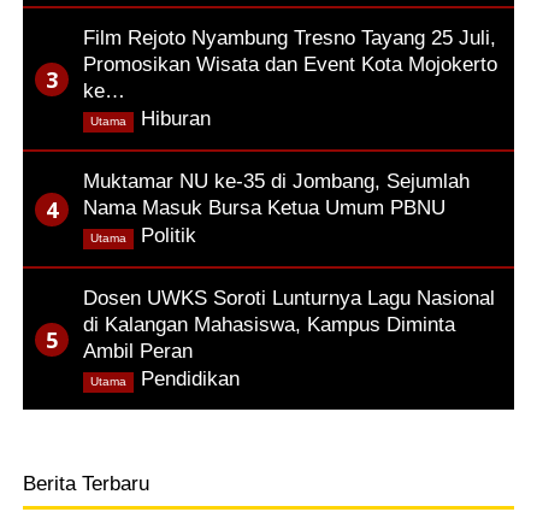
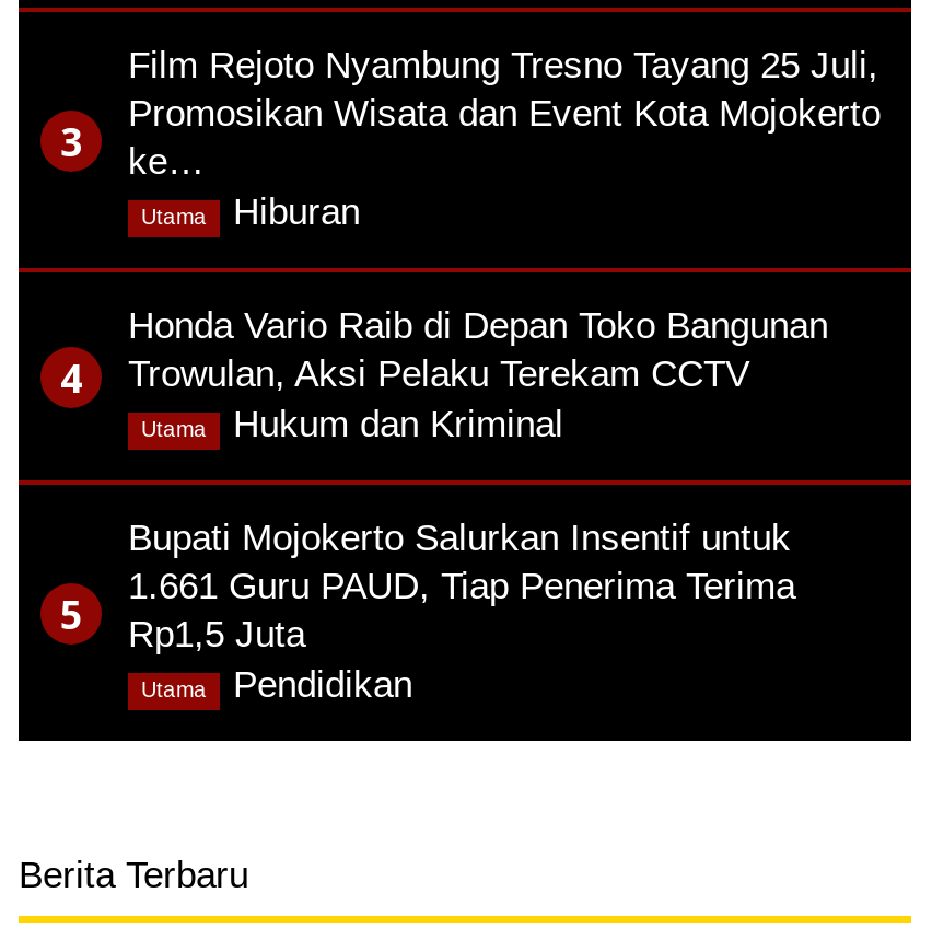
[83,170,470,247] Muktamar NU ke-35 di Jombang, Sejumlah | Nama Masuk Bursa Ketua Umum PBNU | Politik, -> [128,306,828,446] Honda Vario Raib di Depan Toko Bangunan | Trowulan, Aksi Pelaku Terekam CCTV | Hukum dan Kriminal,
[83,287,495,363] Dosen UWKS Soroti Lunturnya Lagu Nasional | di Kalangan Mahasiswa, Kampus Diminta | Ambil Peran -> [128,518,795,656] Bupati Mojokerto Salurkan Insentif untuk | 1.661 Guru PAUD, Tiap Penerima Terima | Rp1,5 Juta

